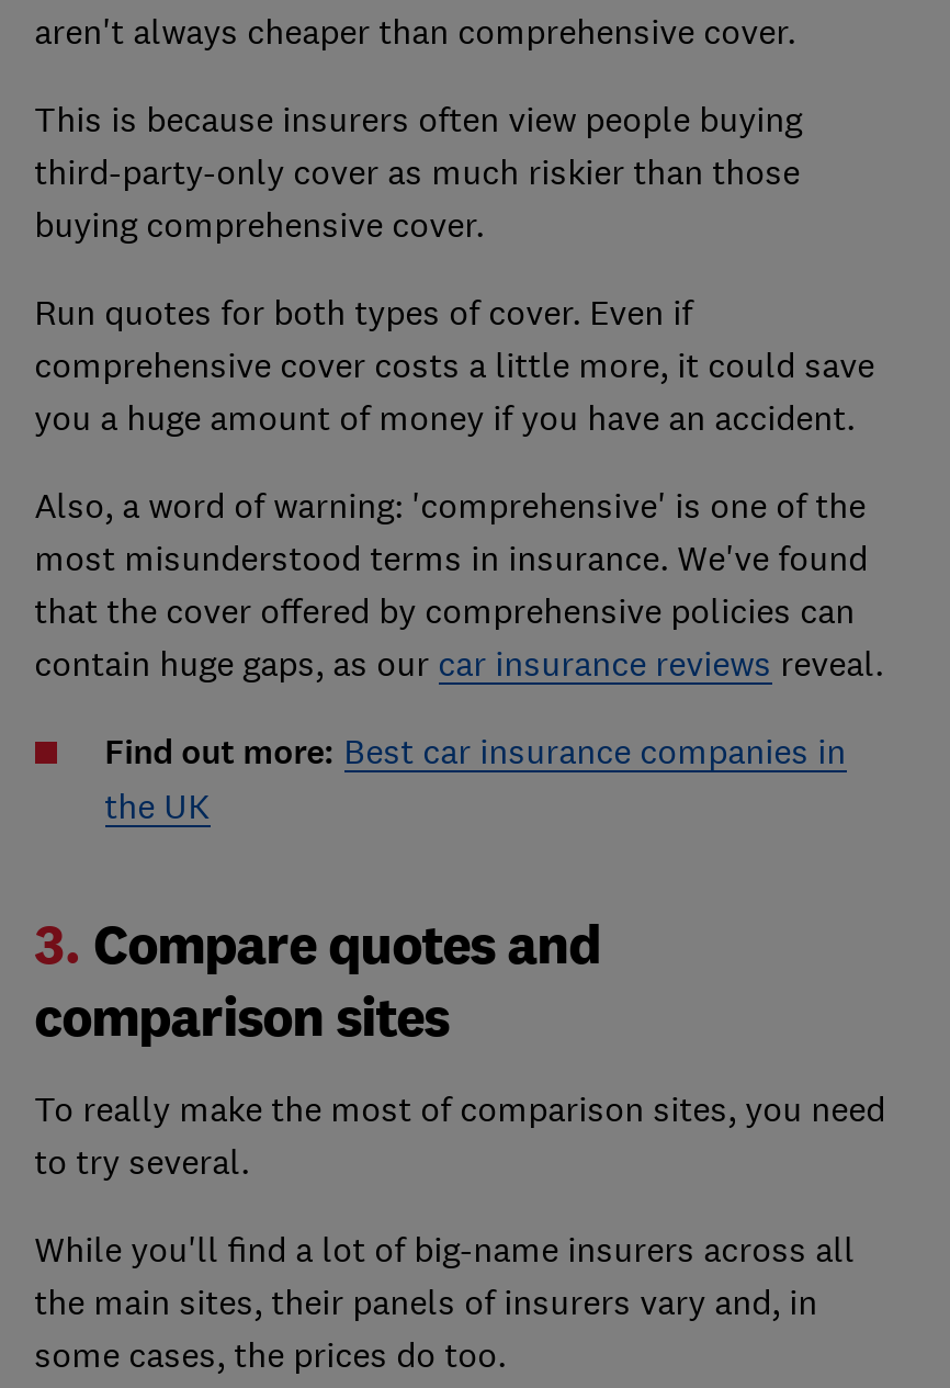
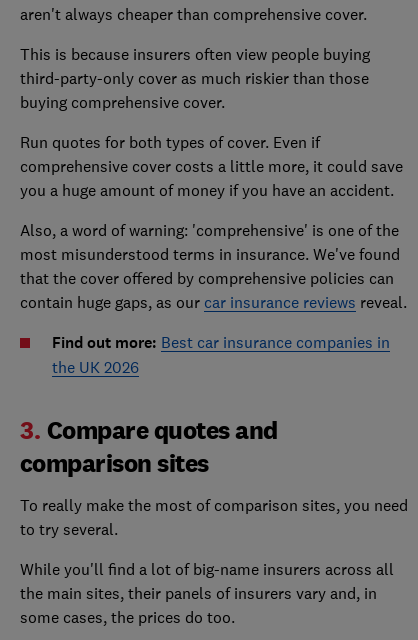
[104,783,210,826] the UK -> [52,357,139,377] the UK 2026

